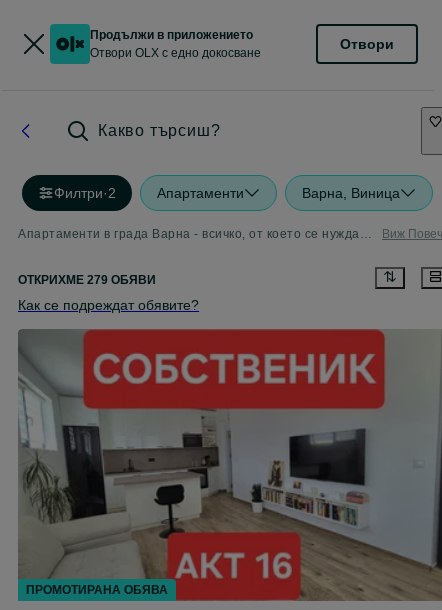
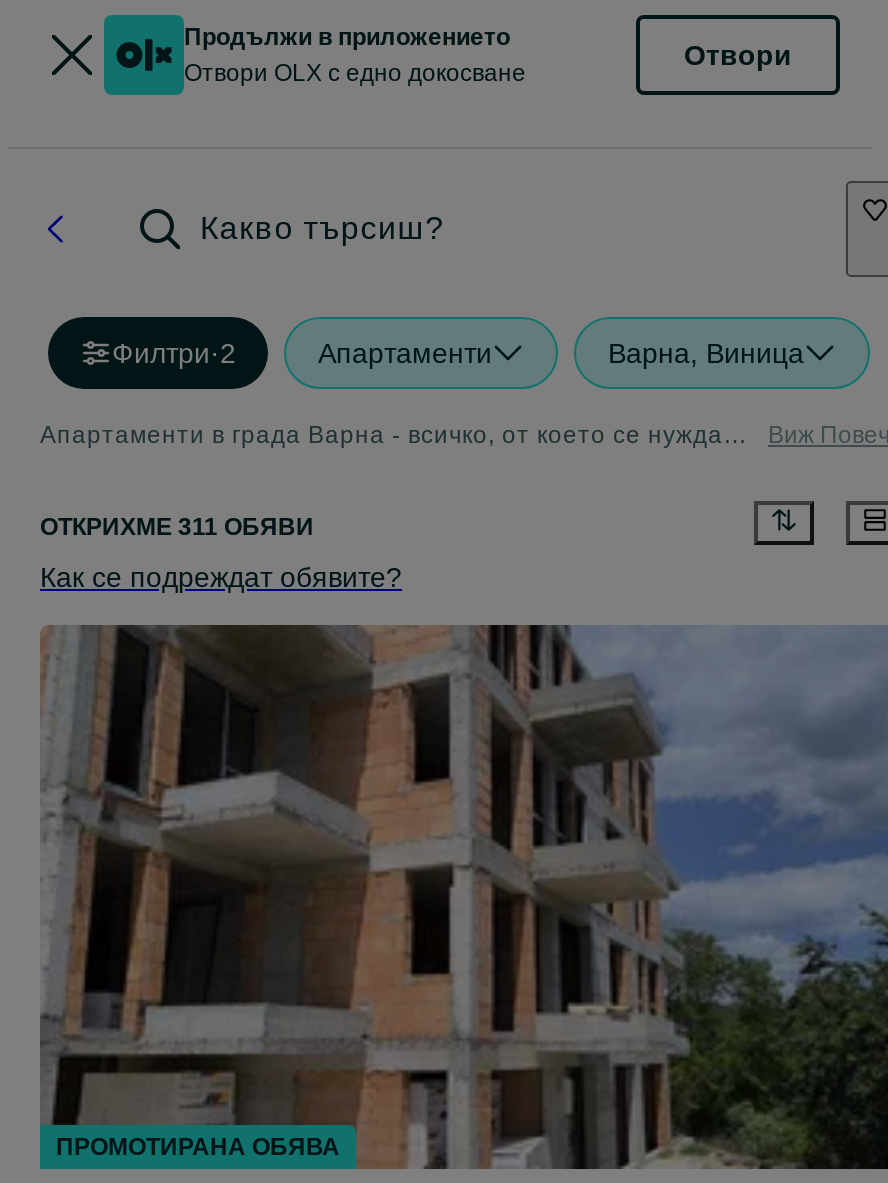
[18,273,156,287] ОТКРИХМЕ 279 ОБЯВИ -> [40,514,314,542] ОТКРИХМЕ 311 ОБЯВИ
[17,328,439,602] [image] -> [40,623,882,1171] [image]

